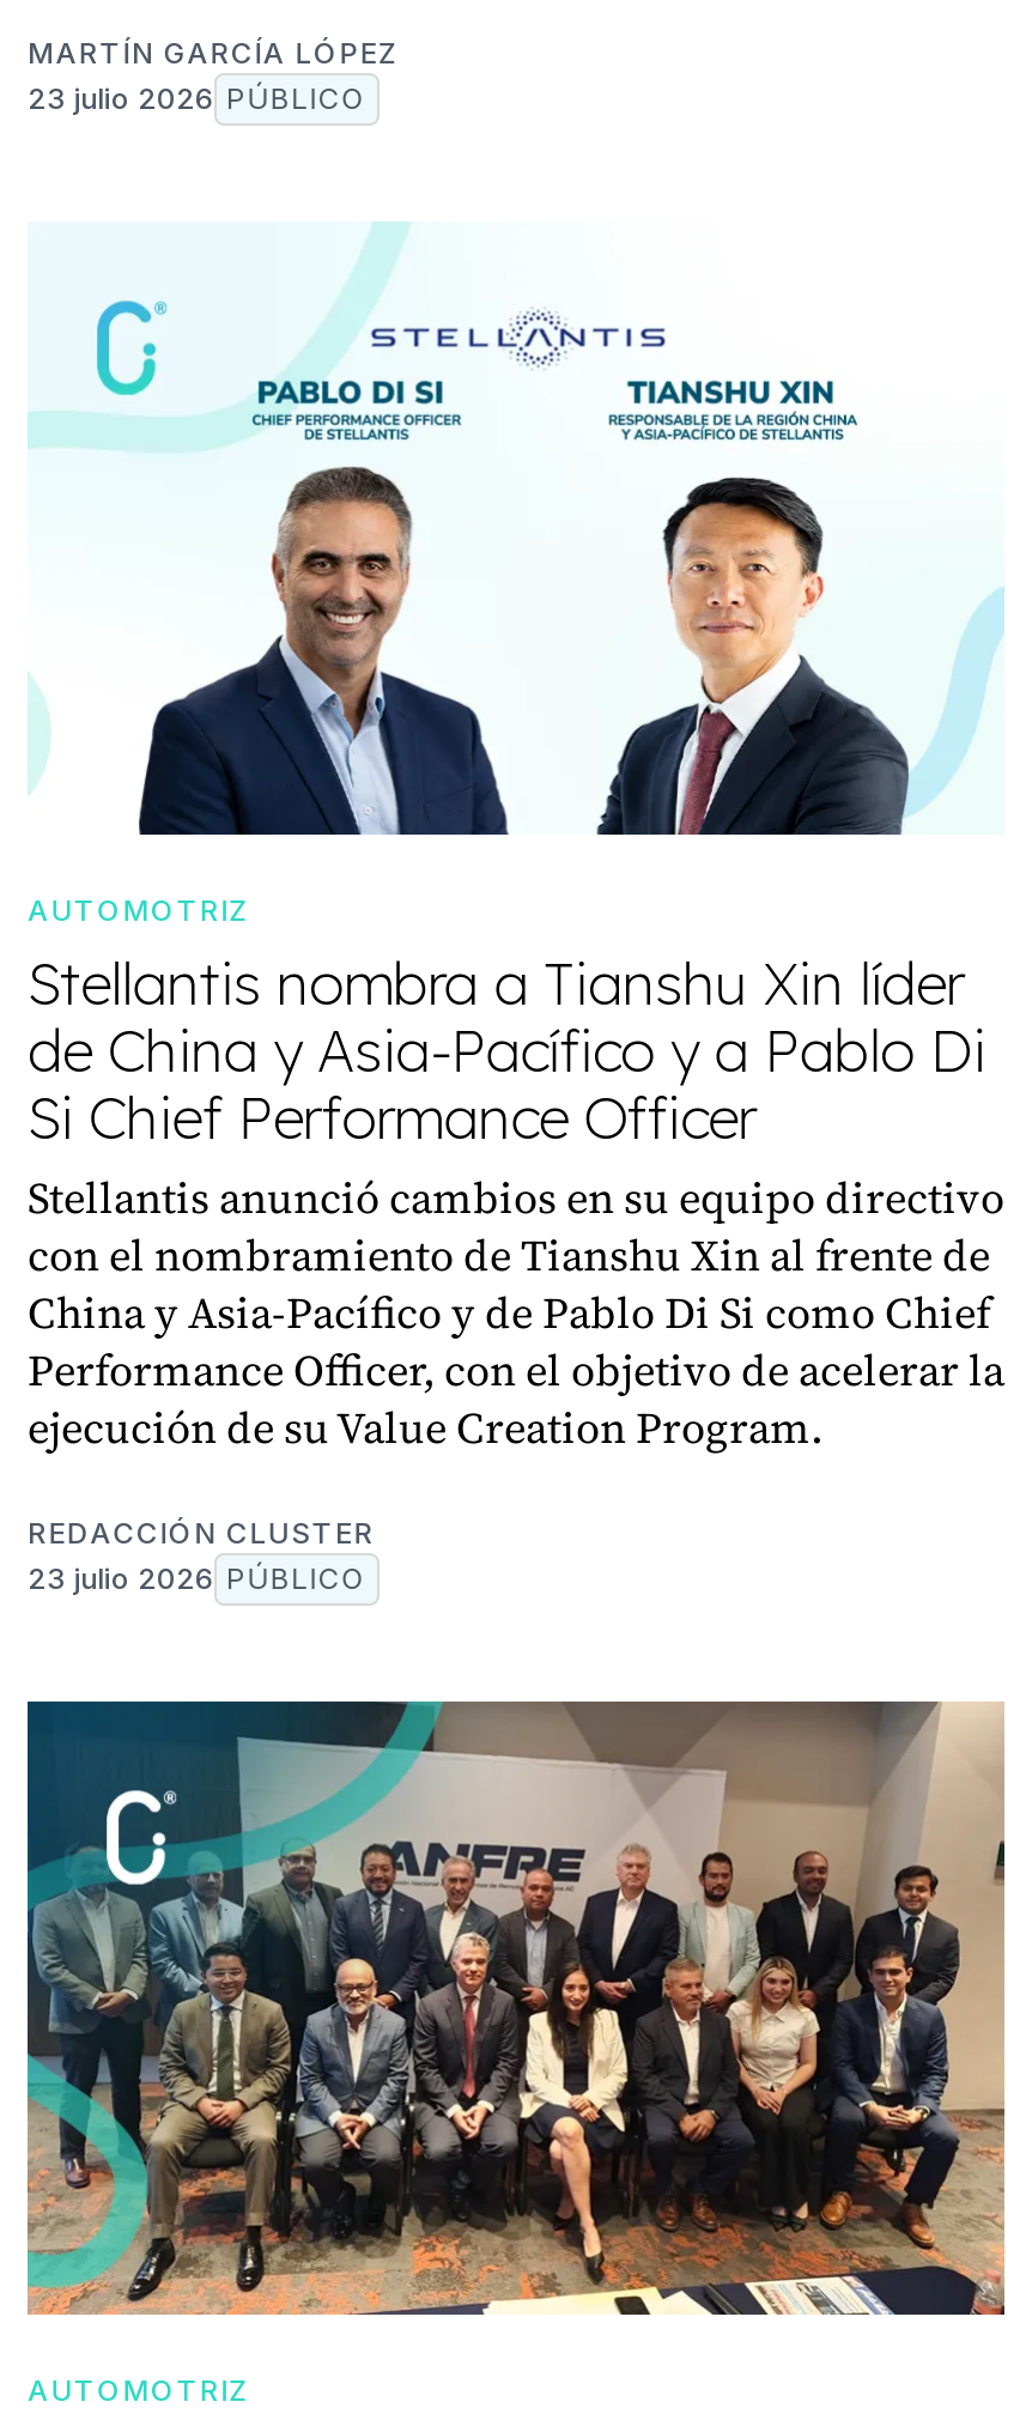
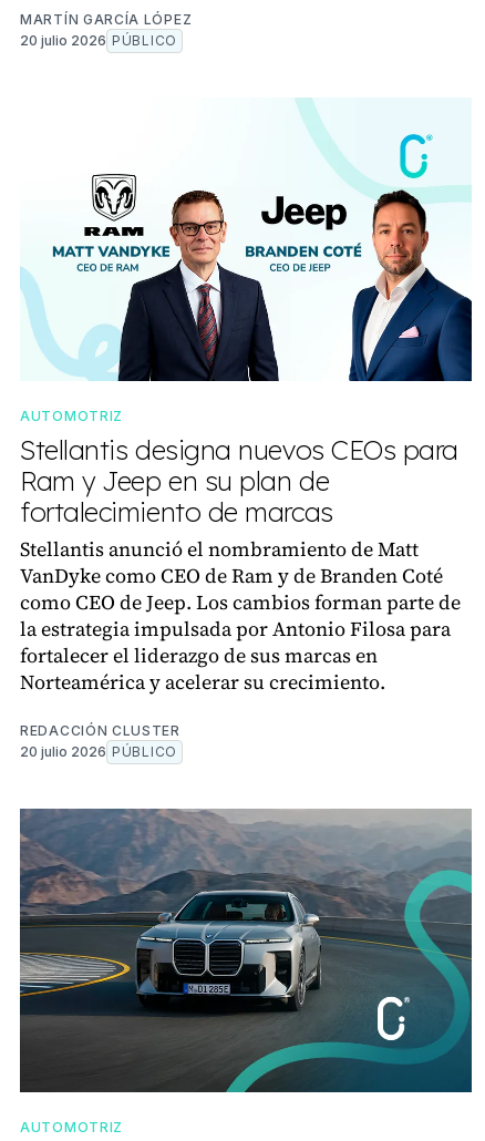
[28,80,367,116] 23 julio 2026 PÚBLICO -> [20,32,177,49] 20 julio 2026 PÚBLICO
[28,222,1004,837] [image] -> [20,97,473,382] [image]
[28,947,1004,1457] Stellantis nombra a Tianshu Xin líder | de China y Asia-Pacífico y a Pablo Di | Si Chief Performance Officer | Stellantis anunció cambios en su equipo directivo | con el nombramiento de Tianshu Xin al frente de | China y Asia-Pacífico y de Pablo Di Si como Chief | Performance Officer, con el objetivo de acelerar la | ejecución de su Value Creation Program. -> [20,433,461,696] Stellantis designa nuevos CEOs para | Ram y Jeep en su plan de | fortalecimiento de marcas | Stellantis anunció el nombramiento de Matt | VanDyke como CEO de Ram y de Branden Coté | como CEO de Jeep. Los cambios forman parte de | la estrategia impulsada por Antonio Filosa para | fortalecer el liderazgo de sus marcas en | Norteamérica y acelerar su crecimiento.
[28,1560,367,1596] 23 julio 2026 PÚBLICO -> [20,743,177,760] 20 julio 2026 PÚBLICO
[25,1699,1007,2317] [image] -> [19,809,473,1093] [image]

